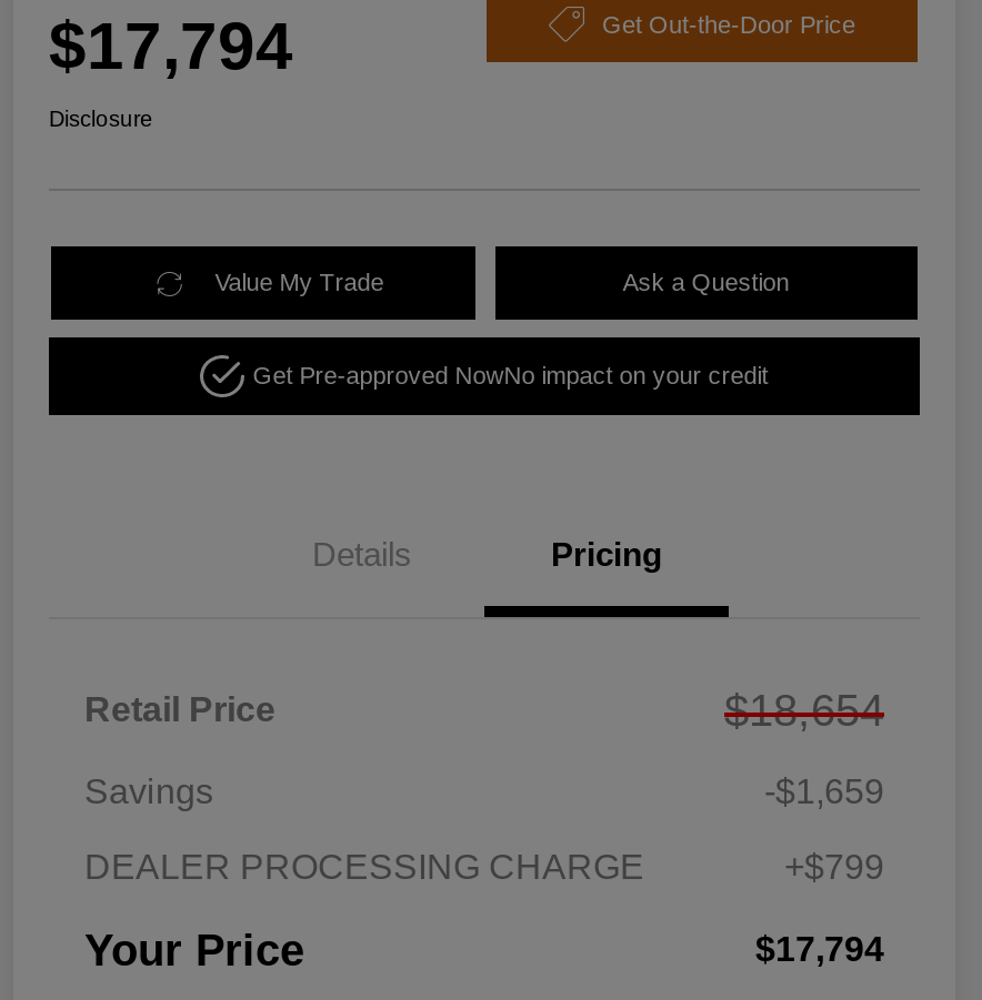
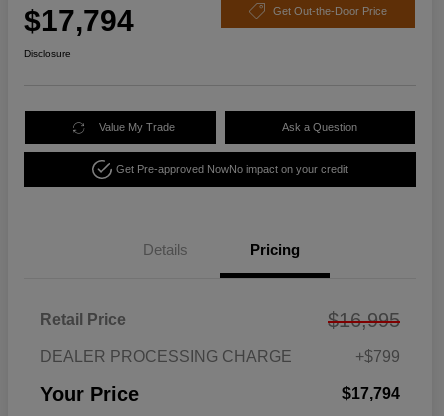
[84,686,884,810] $18,654 | Savings | -$1,659 -> [328,309,400,331] $16,995

